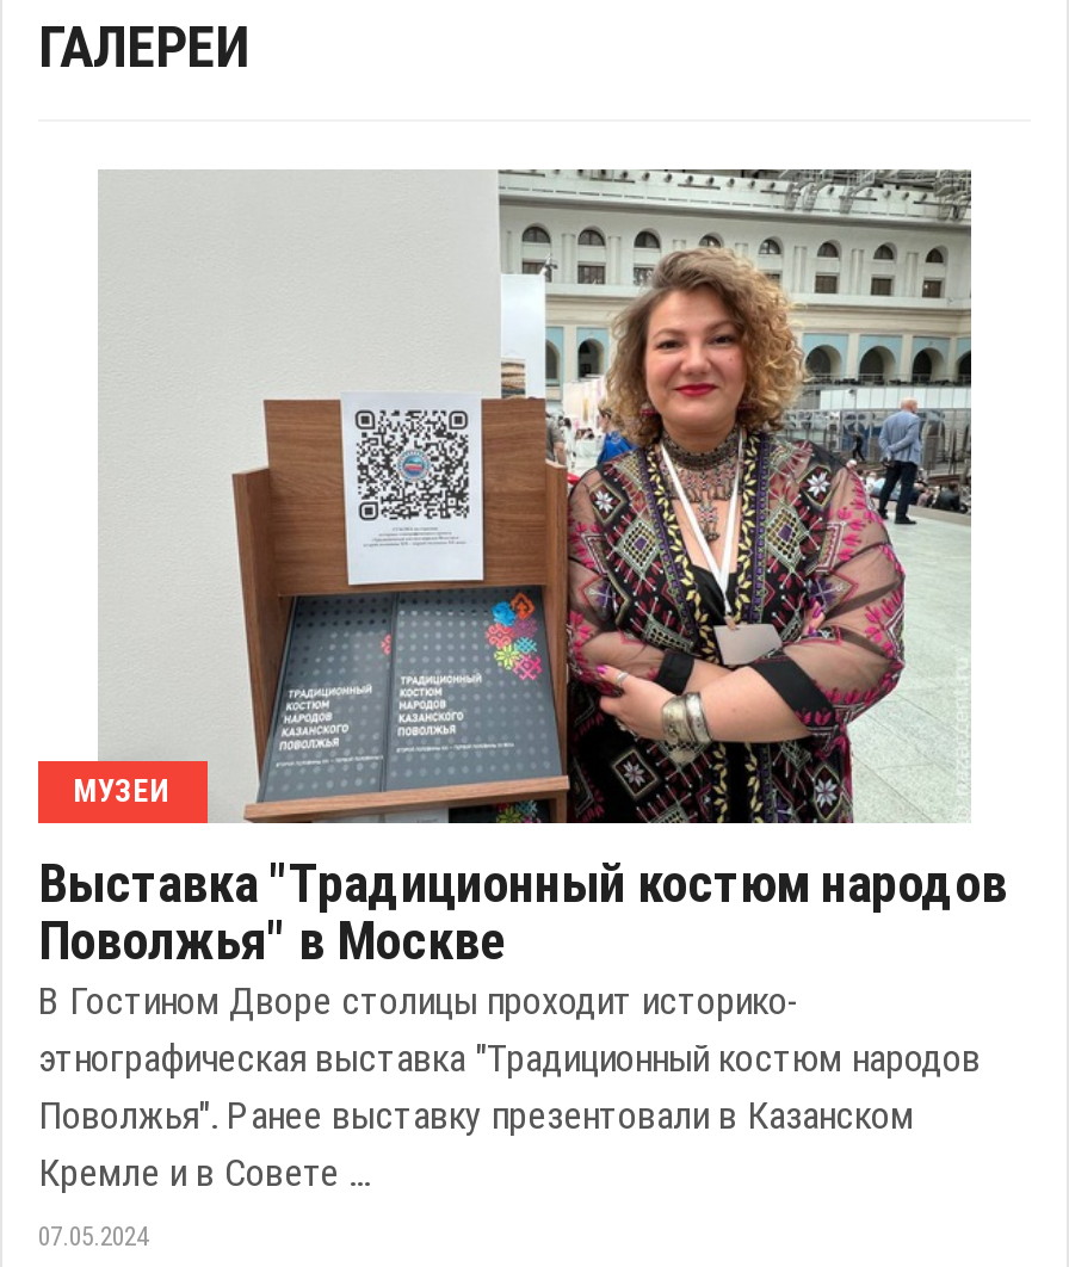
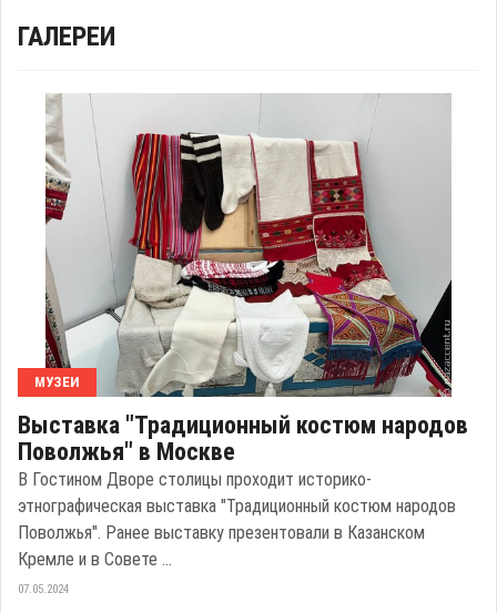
[98,167,974,826] [image] -> [44,93,453,398] [image]

